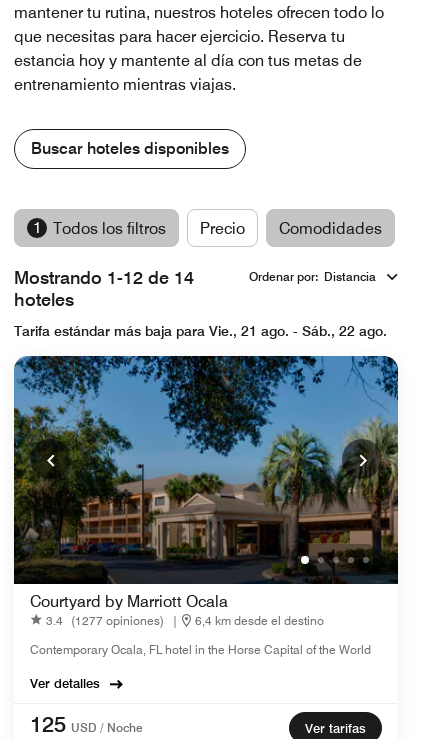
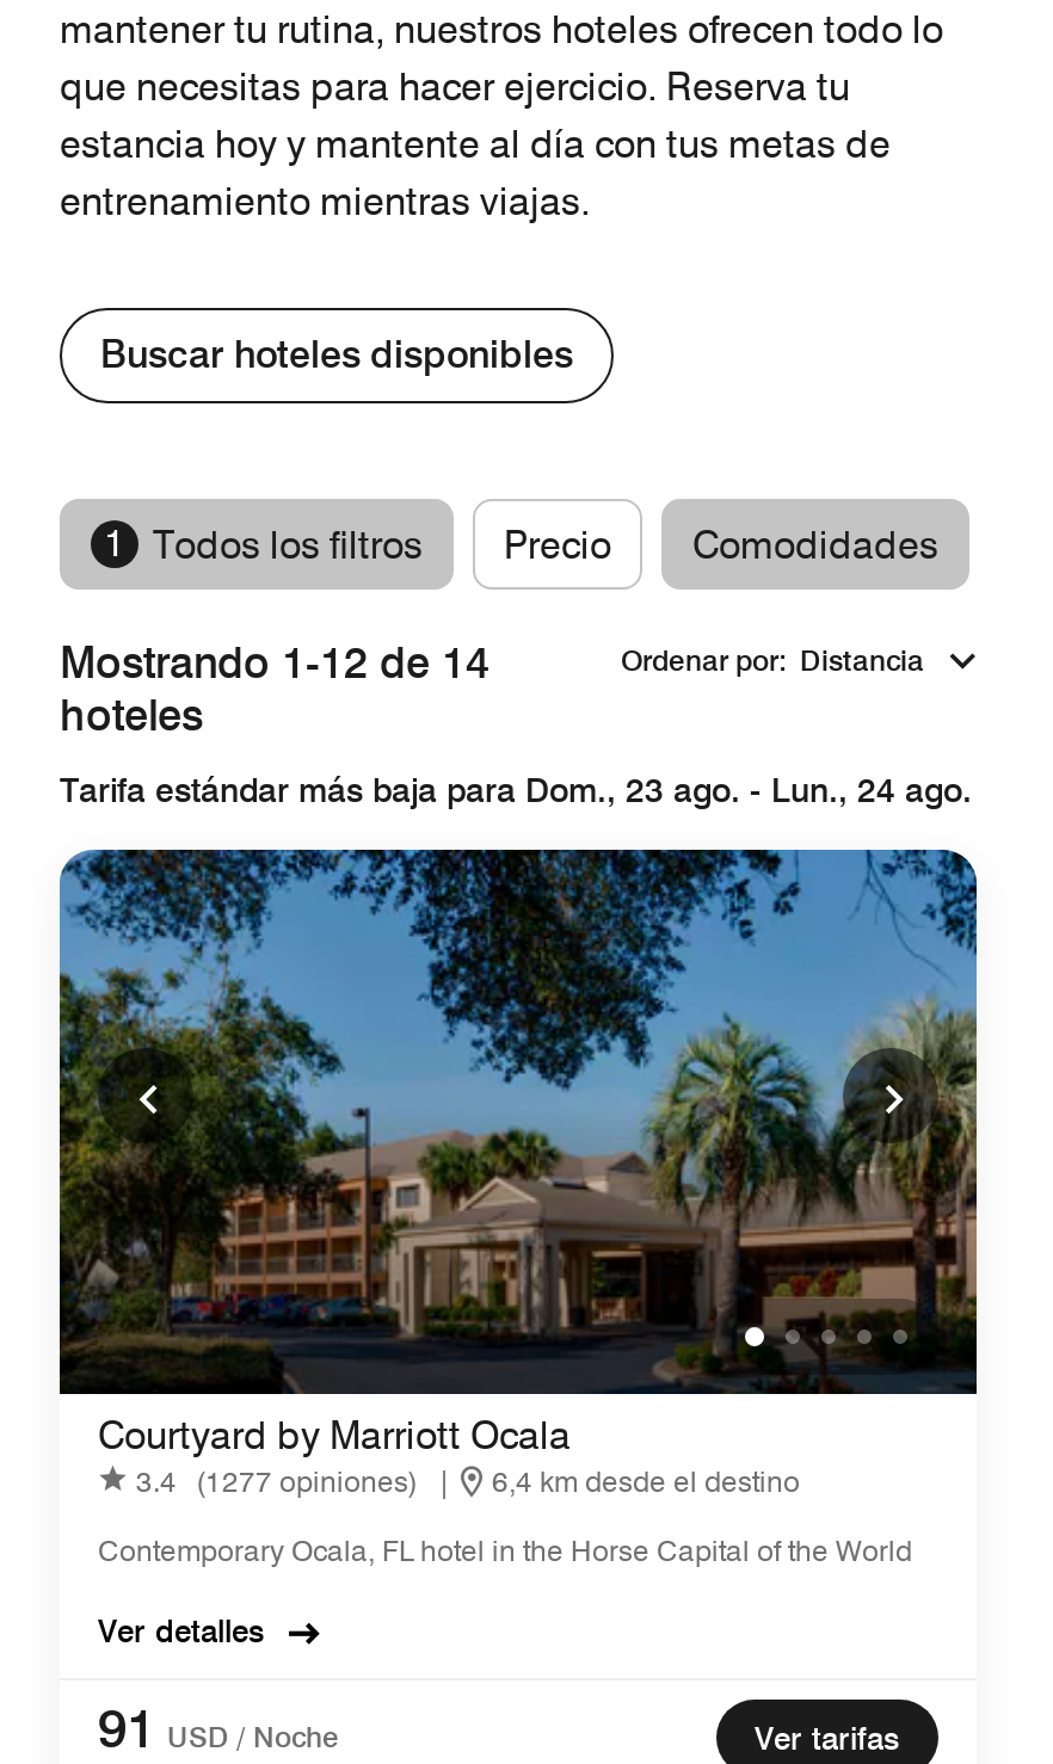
[14,323,387,339] Tarifa estándar más baja para Vie., 21 ago. - Sáb., 22 ago. -> [60,771,972,809] Tarifa estándar más baja para Dom., 23 ago. - Lun., 24 ago.
[30,711,143,737] 125 USD / Noche -> [98,1697,339,1759] 91 USD / Noche

